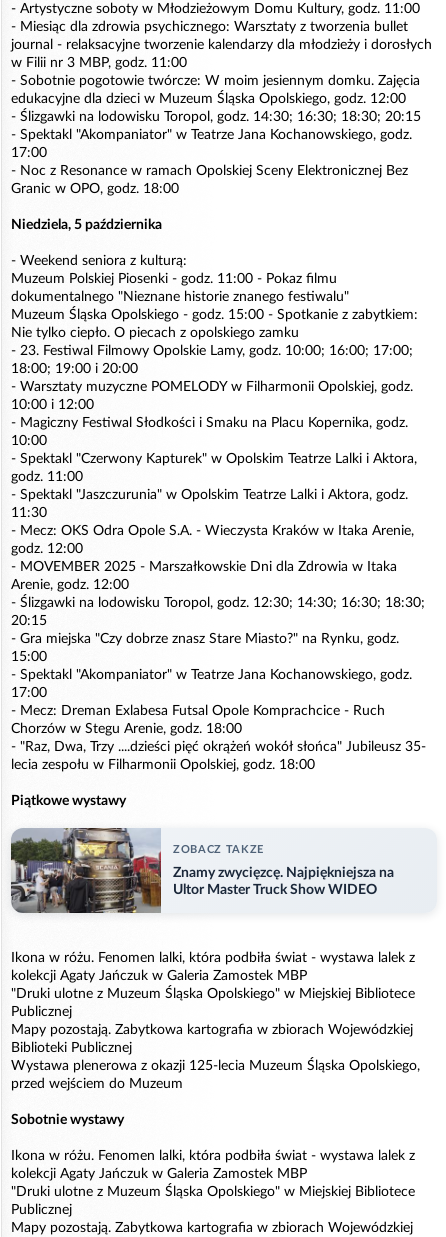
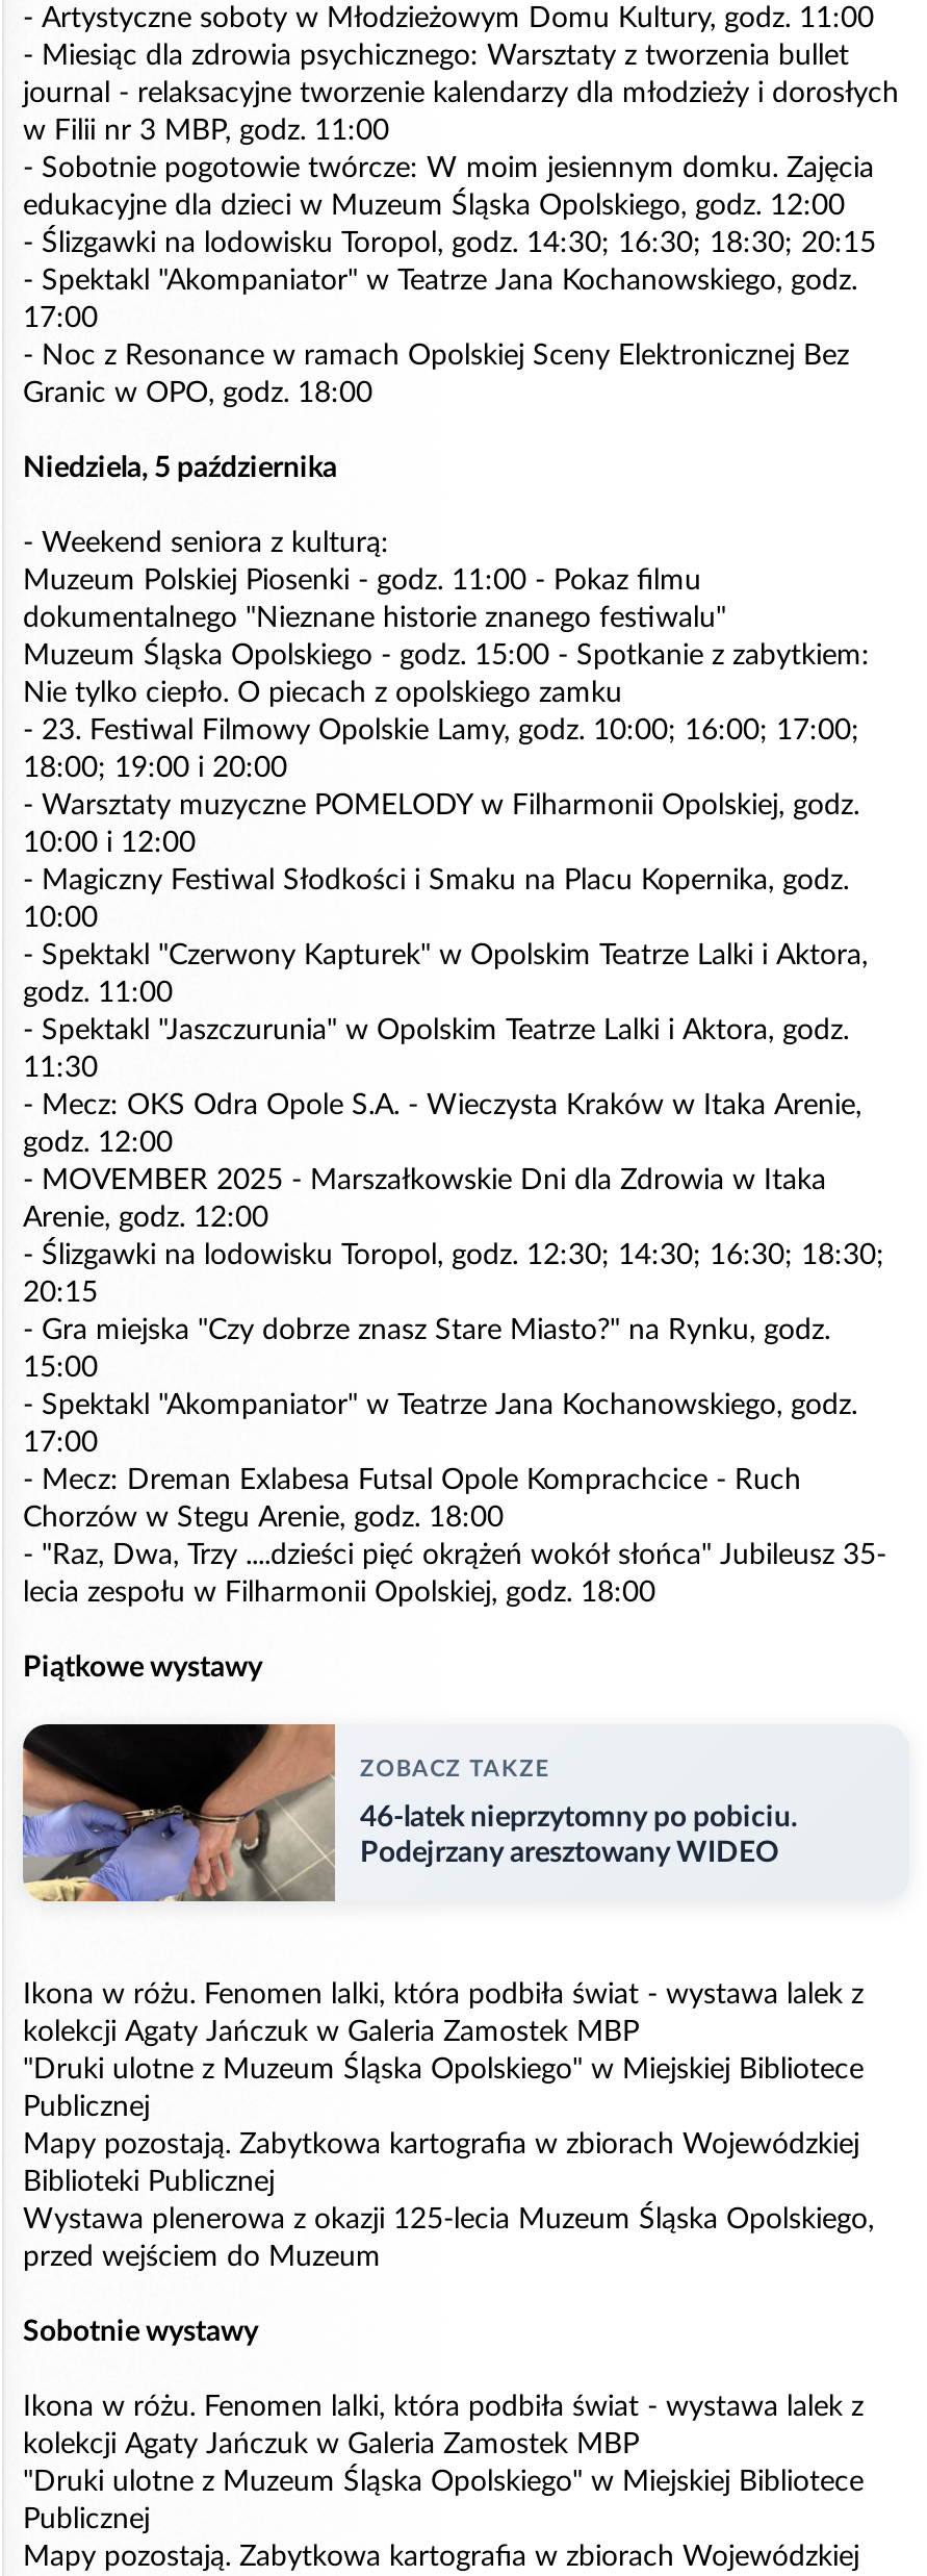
[10,827,394,914] [image] | Znamy zwycięzcę. Najpiękniejsza na | Ultor Master Truck Show WIDEO -> [23,1722,797,1901] [image] | 46-latek nieprzytomny po pobiciu. | Podejrzany aresztowany WIDEO

